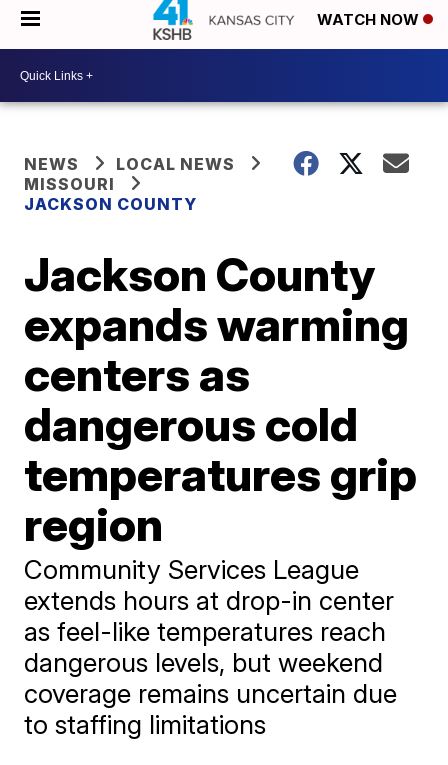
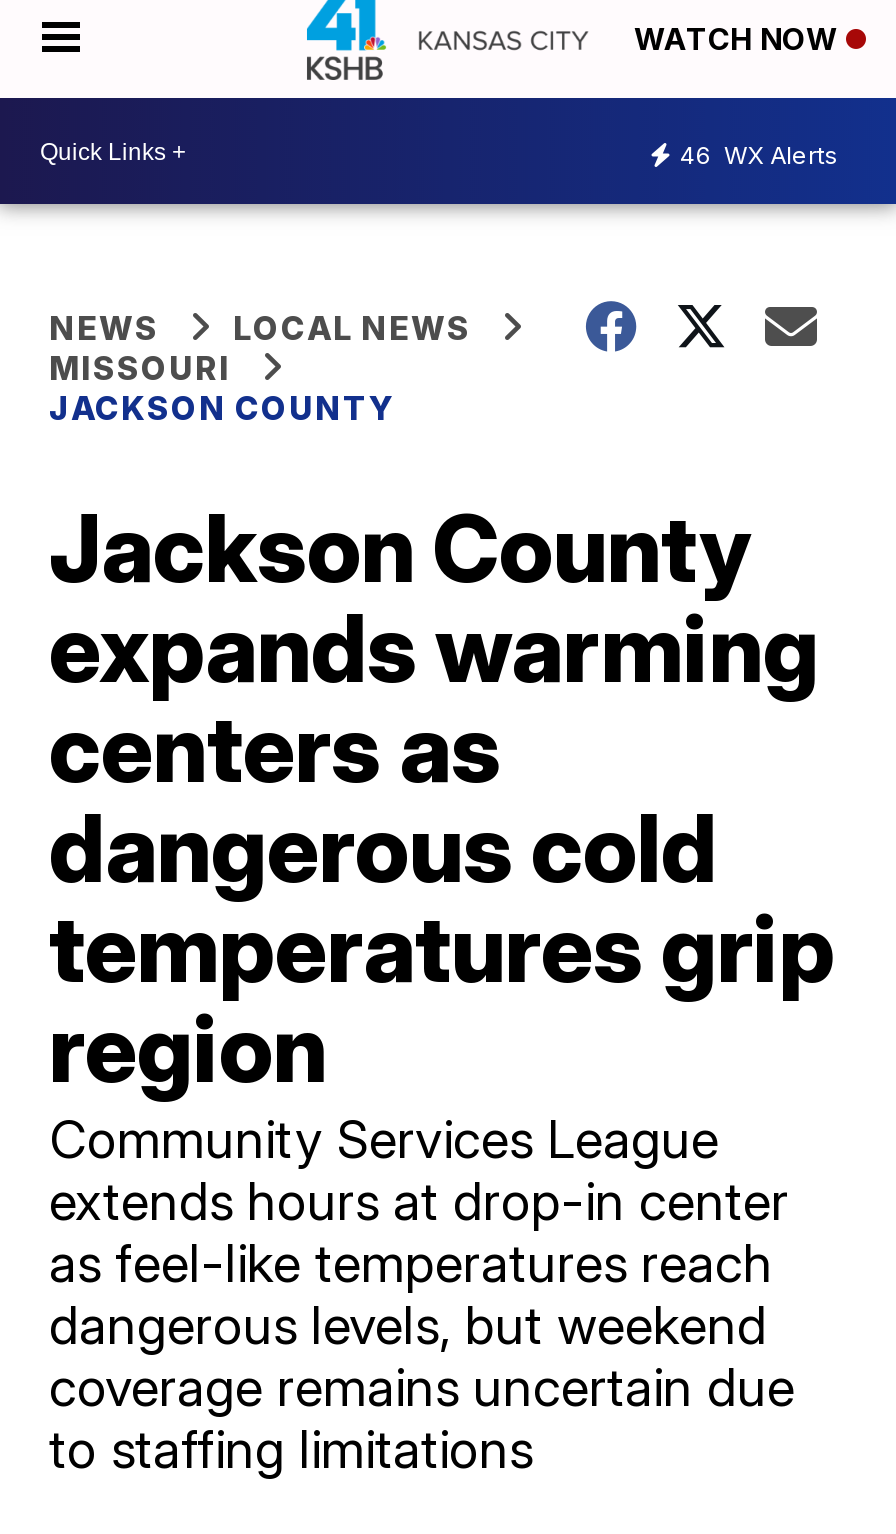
none -> [680,139,838,169] 46 WX Alerts

